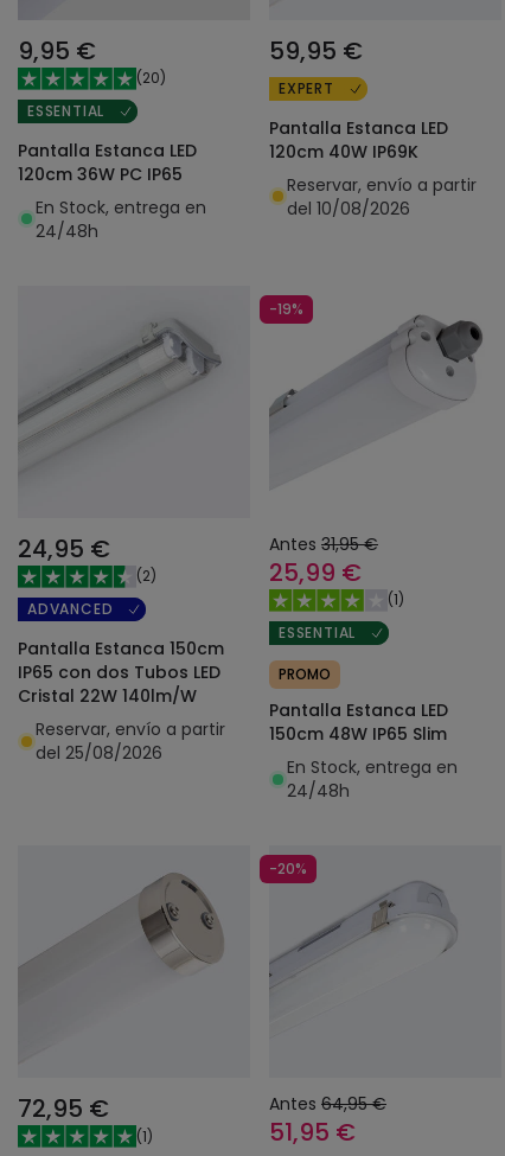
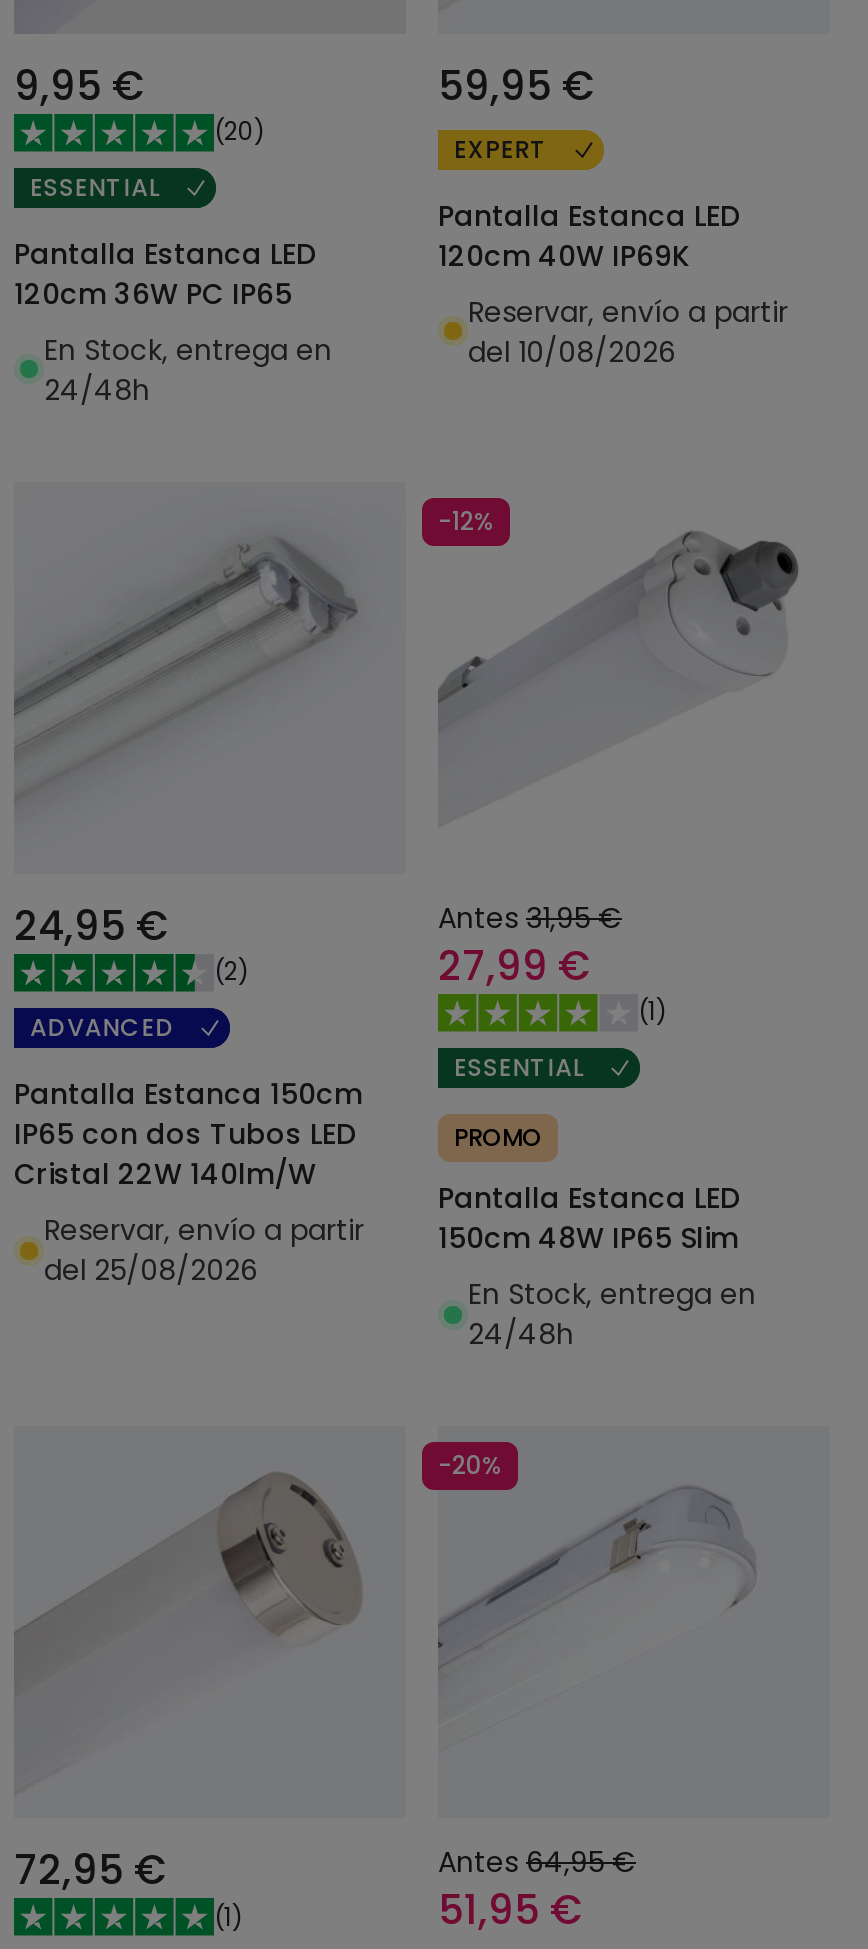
[269,299,303,319] -19% -> [438,504,494,538] -12%
[269,556,362,589] 25,99 € -> [438,938,592,994] 27,99 €

